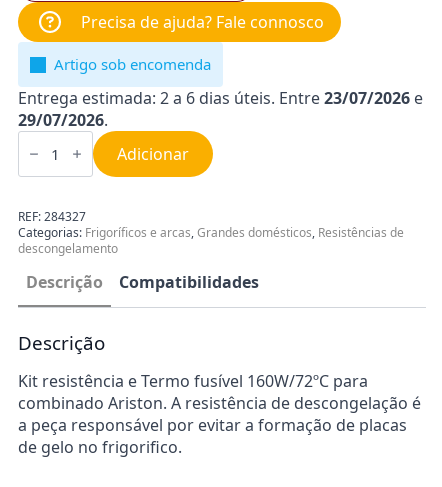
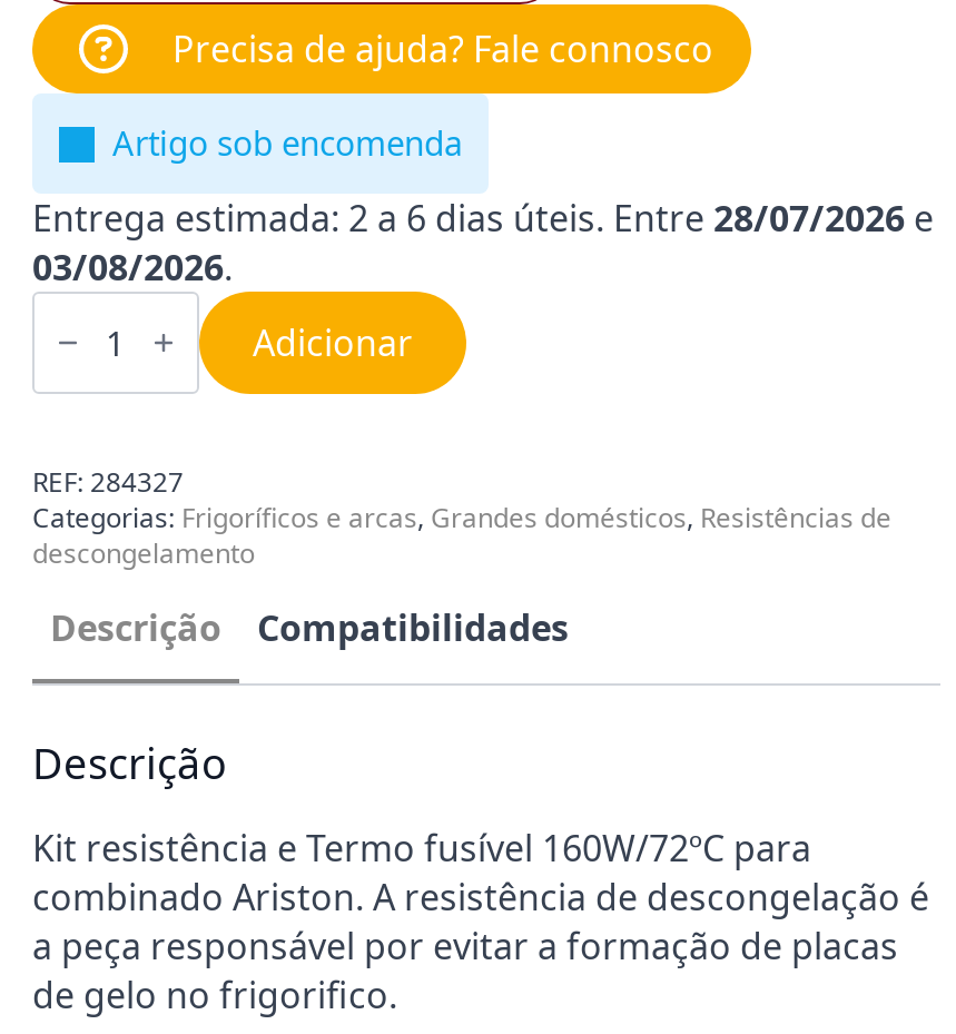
[18,87,423,109] Entrega estimada: 2 a 6 dias úteis. Entre 23/07/2026 e -> [32,194,934,243] Entrega estimada: 2 a 6 dias úteis. Entre 28/07/2026 e
[18,109,108,131] 29/07/2026. -> [32,243,233,292] 03/08/2026.

